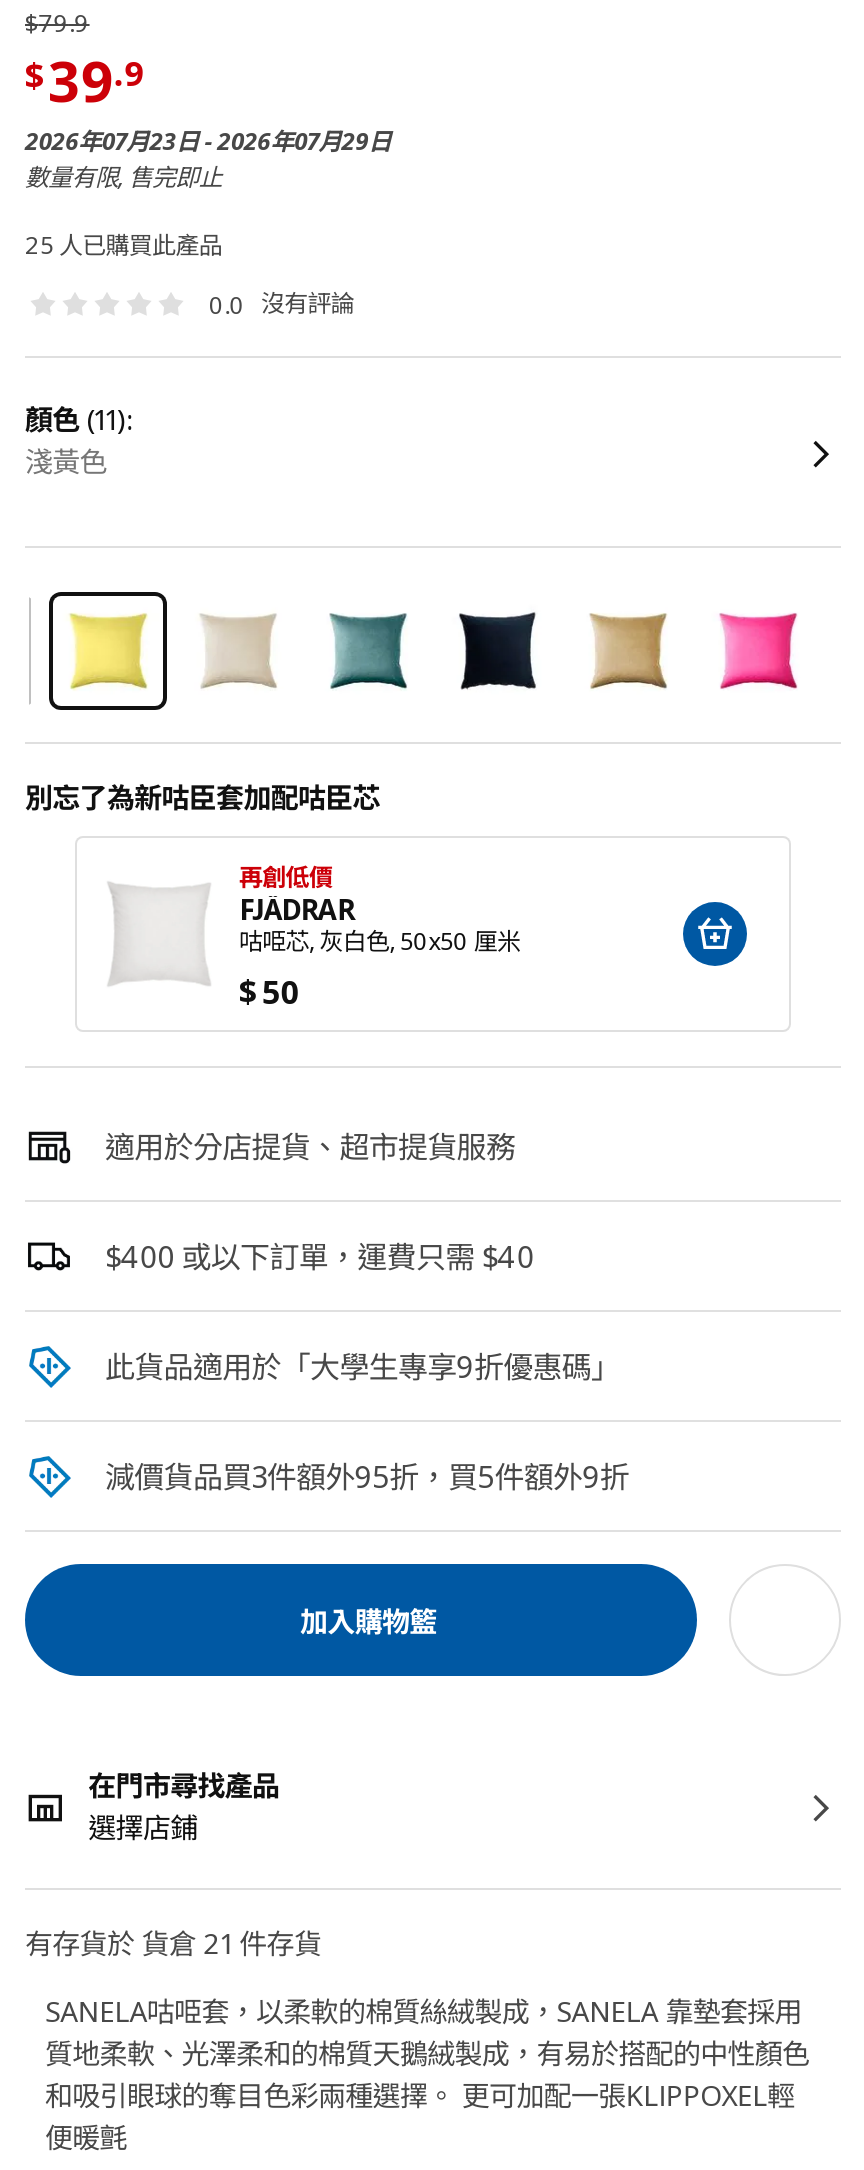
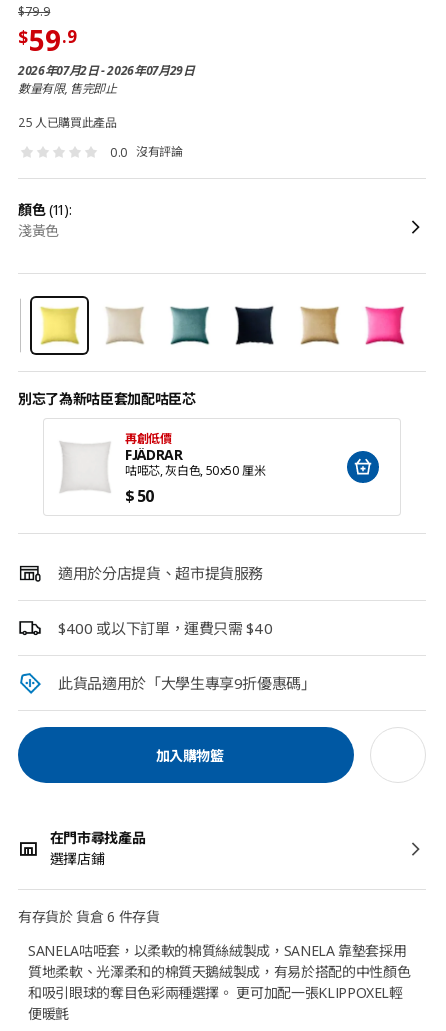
[25,42,143,118] $ 39.9 -> [18,21,77,59] $ 59.9
[25,124,391,158] 2026年07月23日 - 2026年07月29日 -> [18,62,195,79] 2026年07月2日 - 2026年07月29日
[105,1456,629,1496] 減價貨品買3件額外95折，買5件額外9折 -> none
[25,1924,321,1962] 有存貨於 貨倉 21 件存貨 -> [18,907,159,926] 有存貨於 貨倉 6 件存貨

